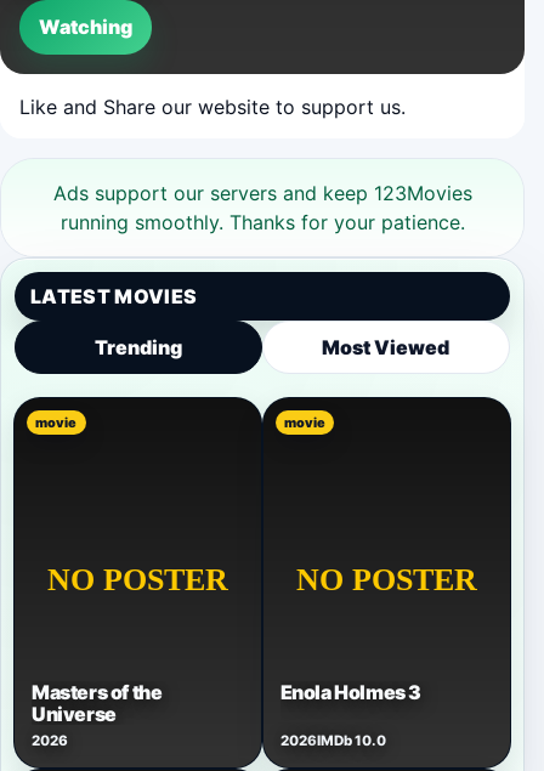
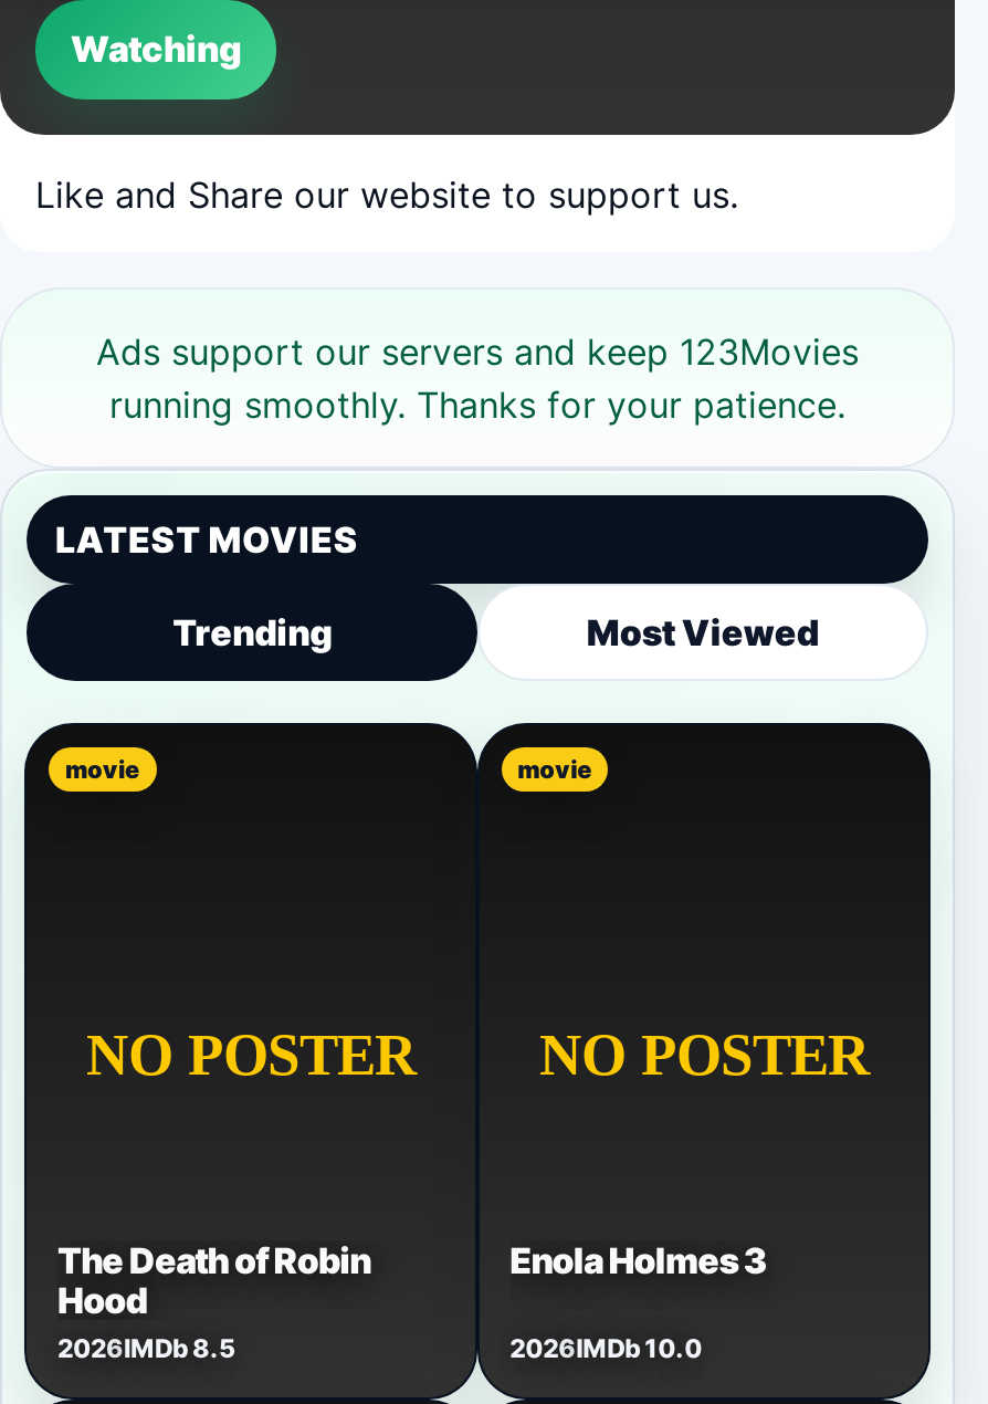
[32,680,162,749] Masters of the | Universe | 2026 -> [57,1238,371,1364] The Death of Robin | Hood | 2026IMDb 8.5

